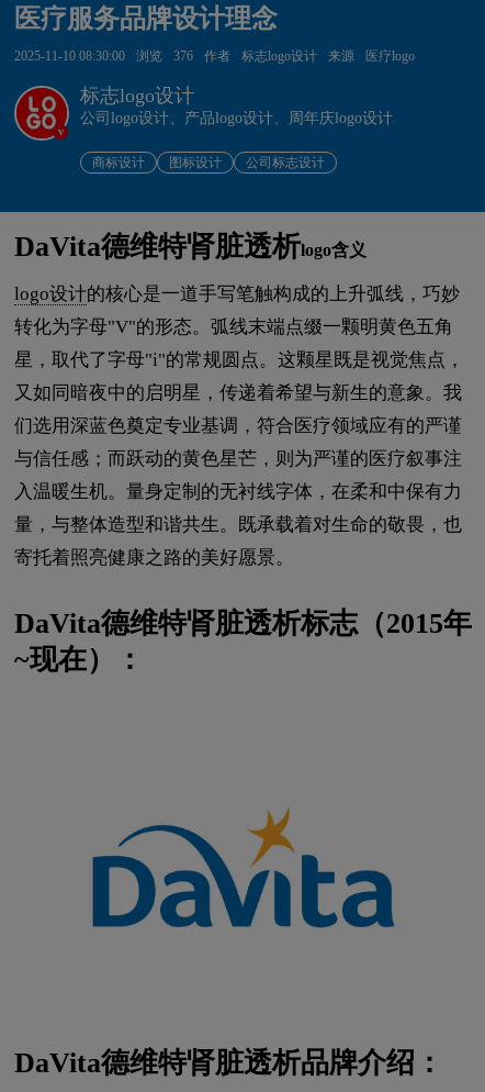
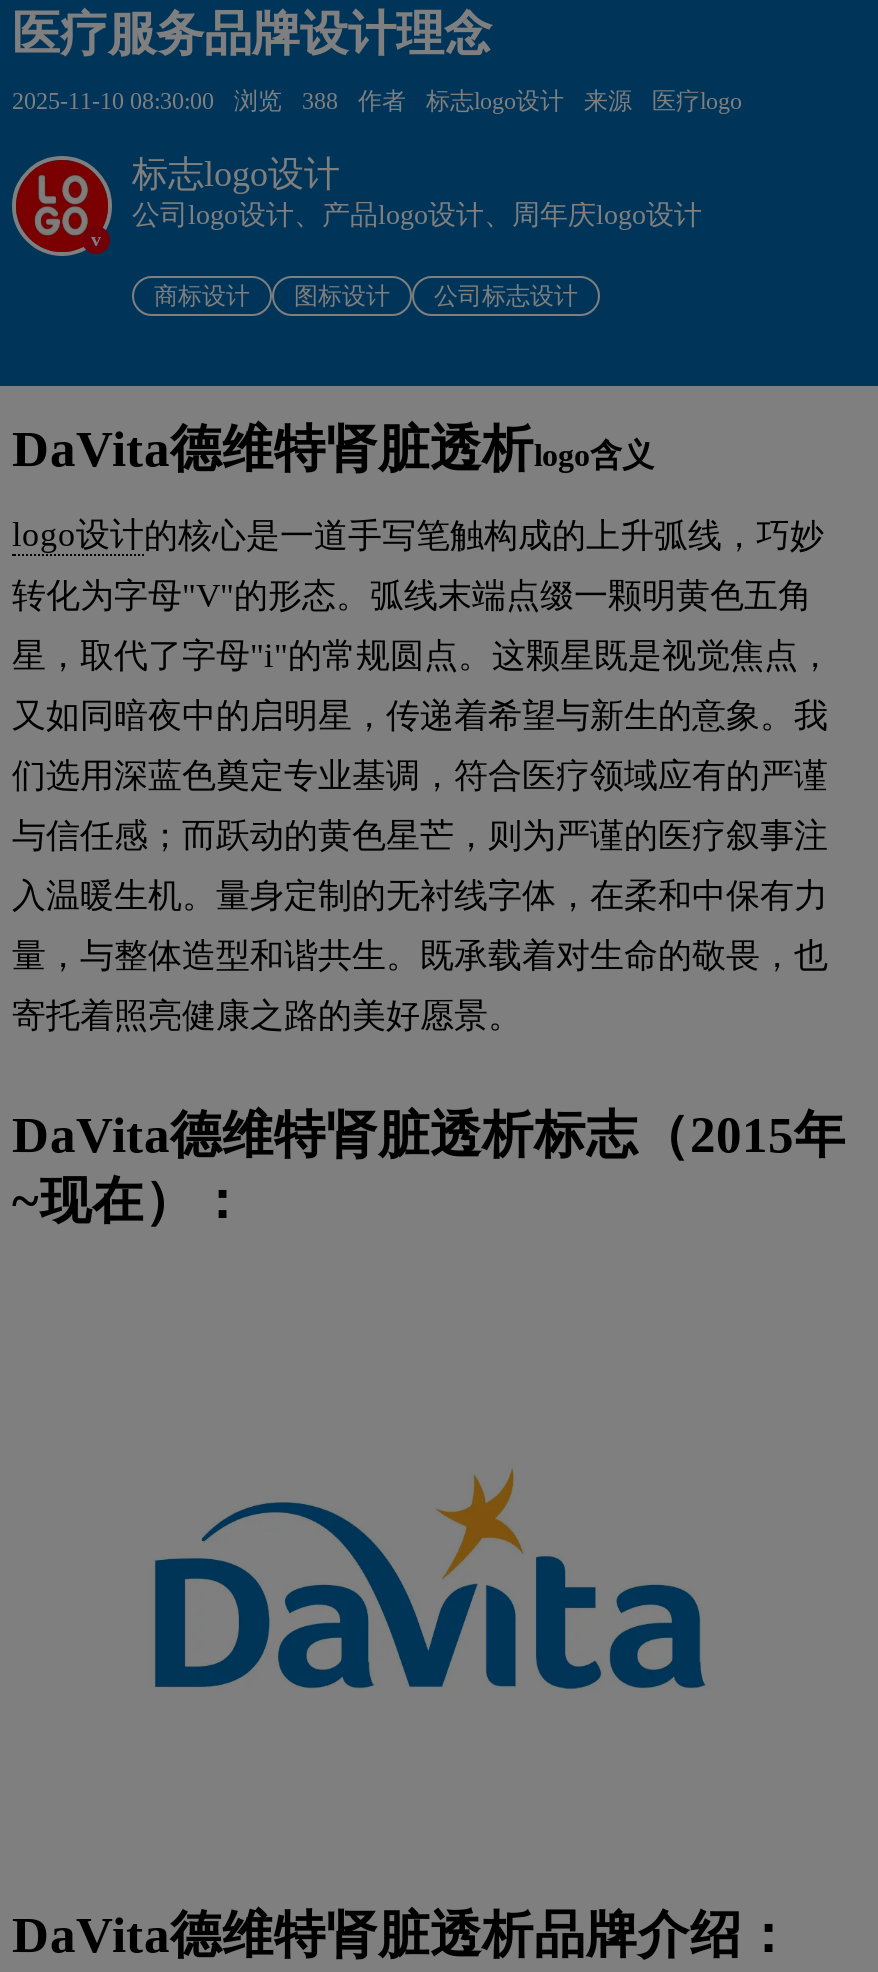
[14,48,415,63] 2025-11-10 08:30:00 浏览 376 作者 标志logo设计 来源 医疗logo -> [12,87,742,115] 2025-11-10 08:30:00 浏览 388 作者 标志logo设计 来源 医疗logo

